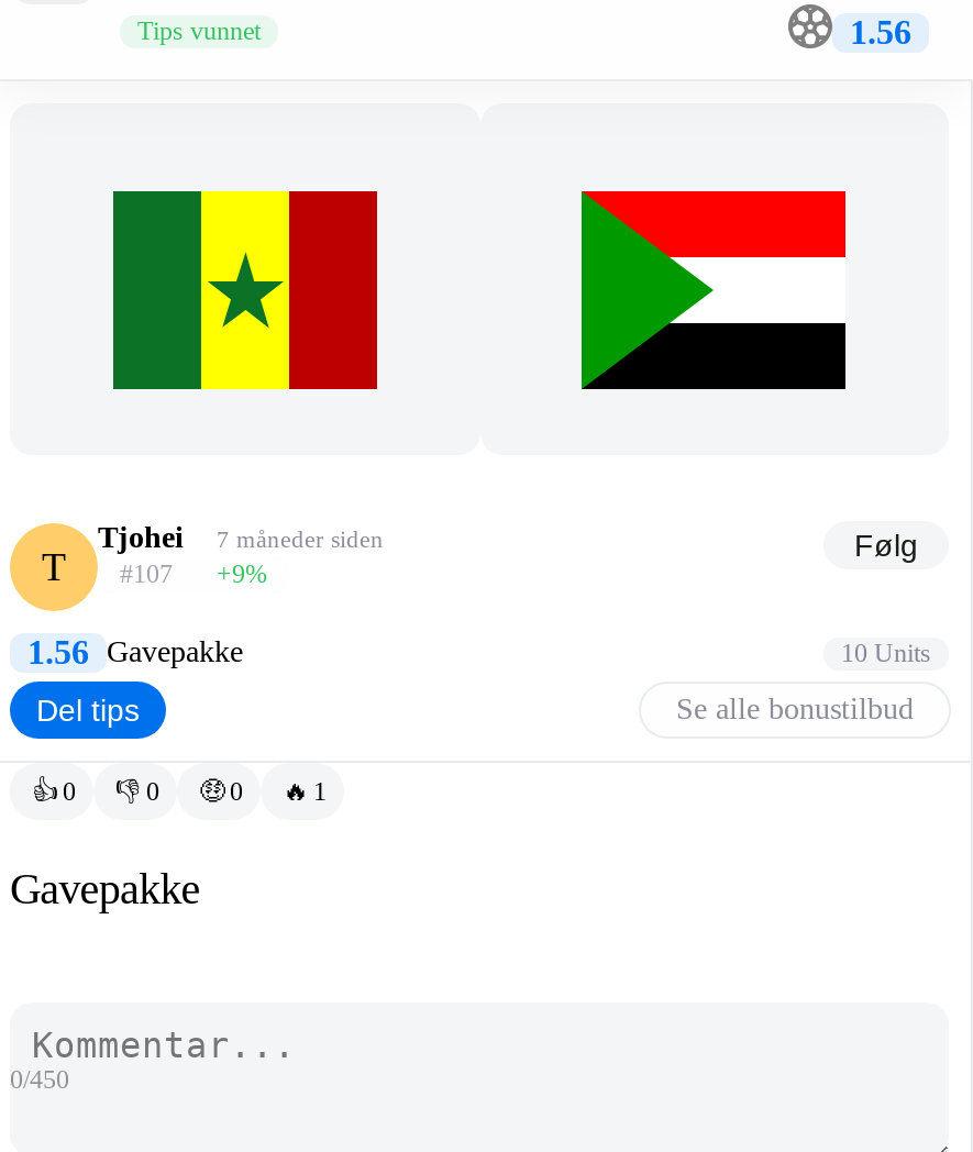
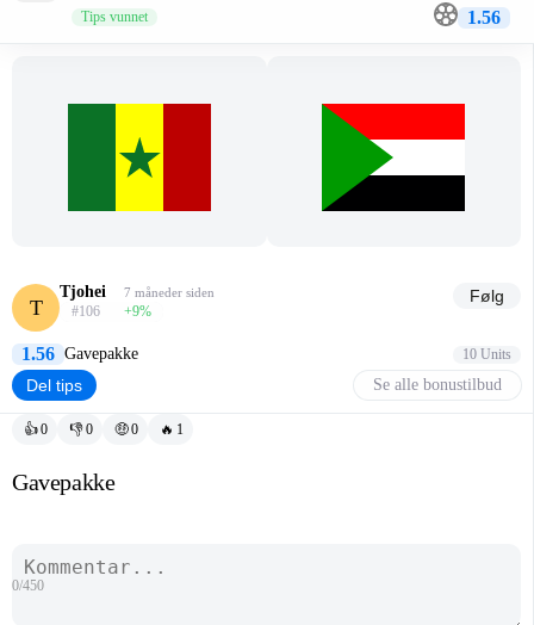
[42,545,267,589] T #107 +9% -> [29,296,151,320] T #106 +9%

